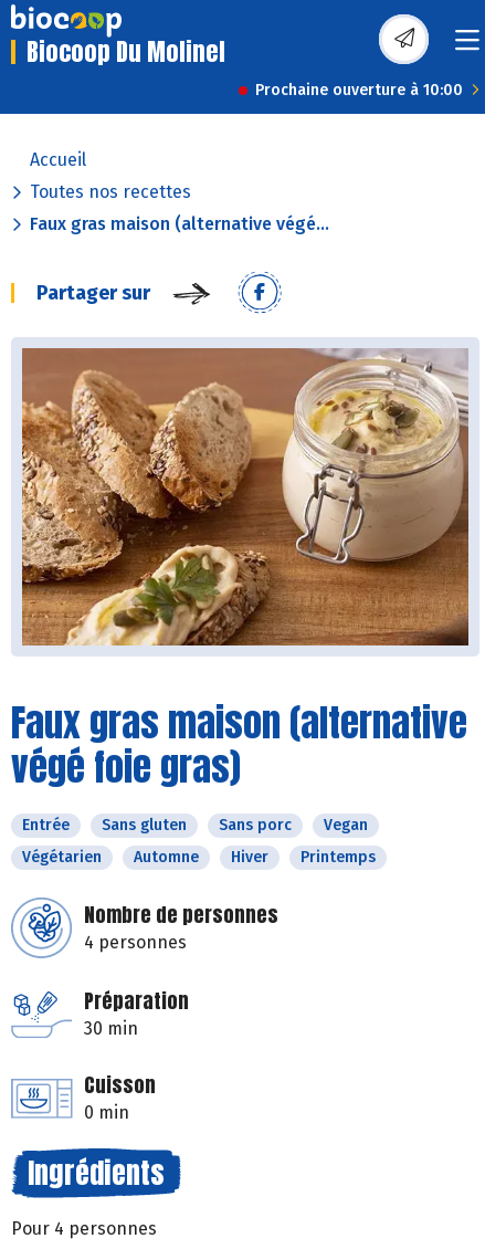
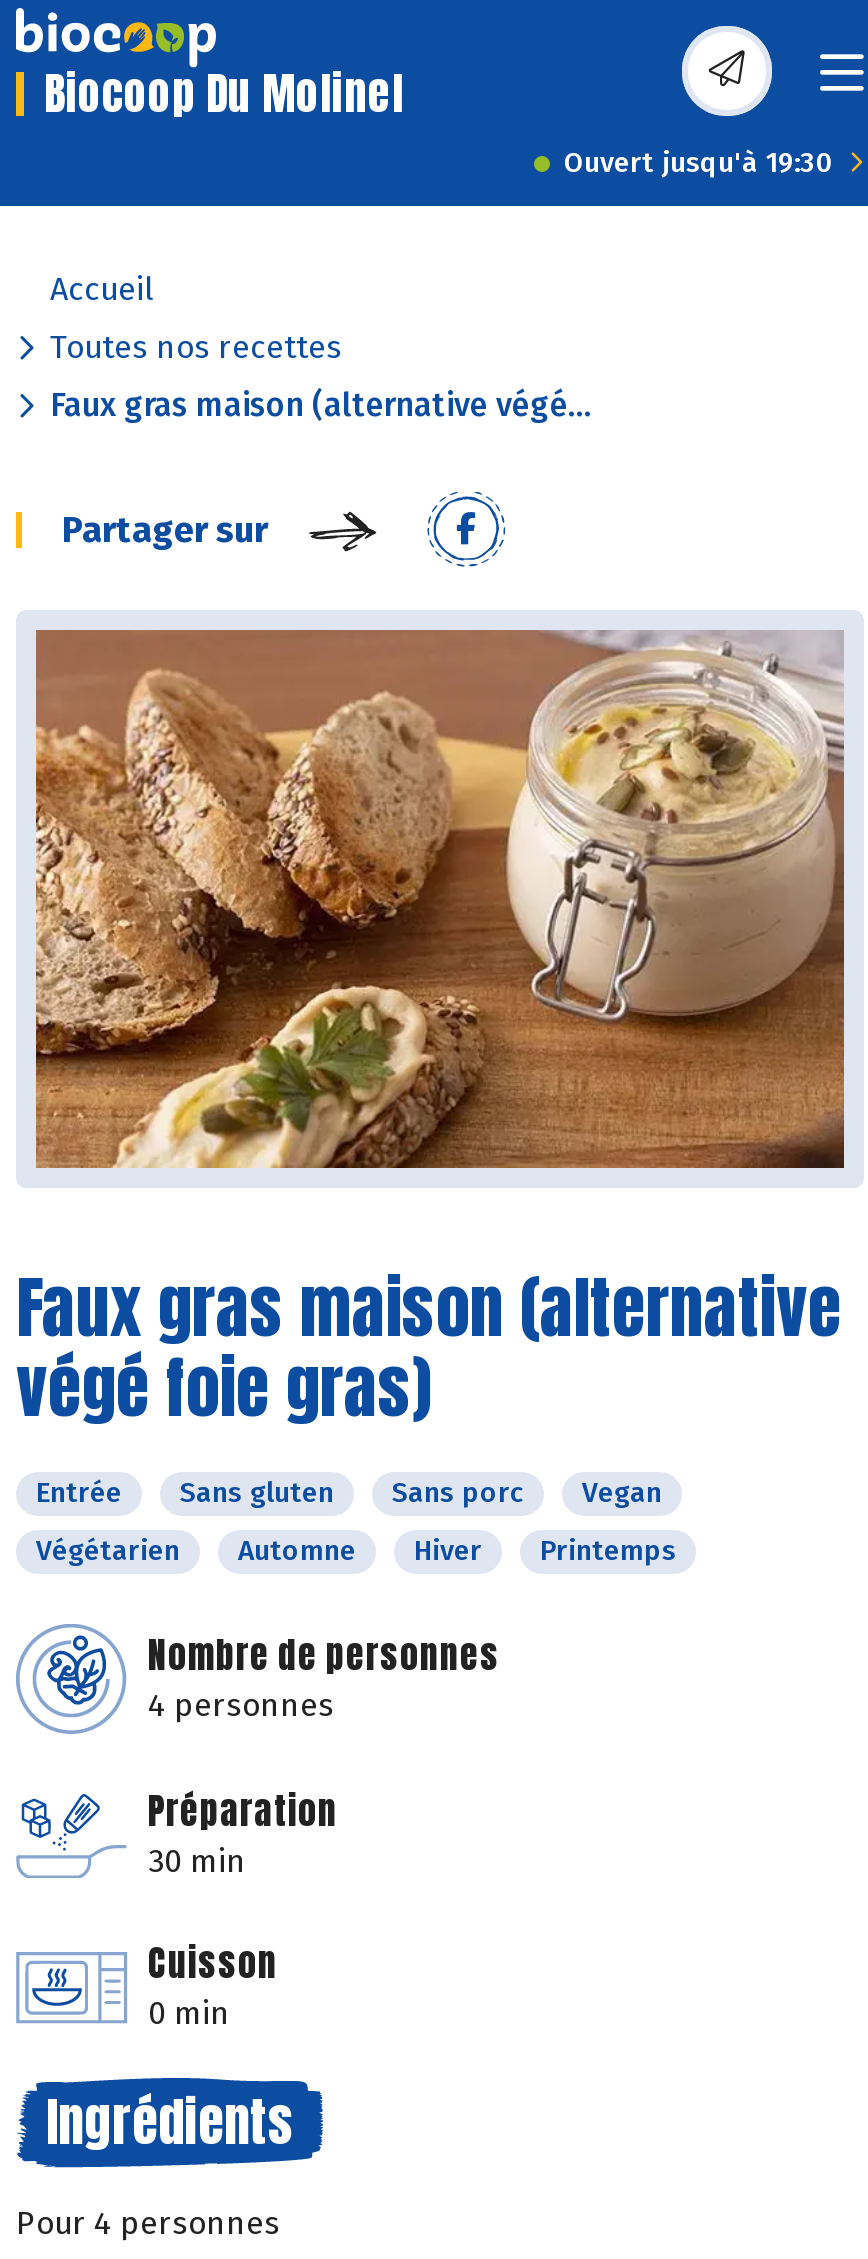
[255,81,463,99] Prochaine ouverture à 10:00 -> [564,146,834,180] Ouvert jusqu'à 19:30

